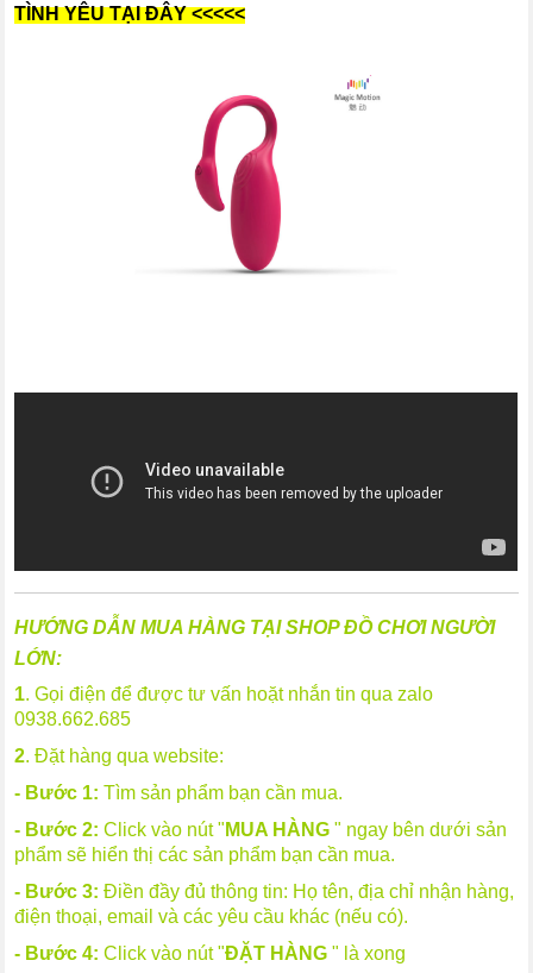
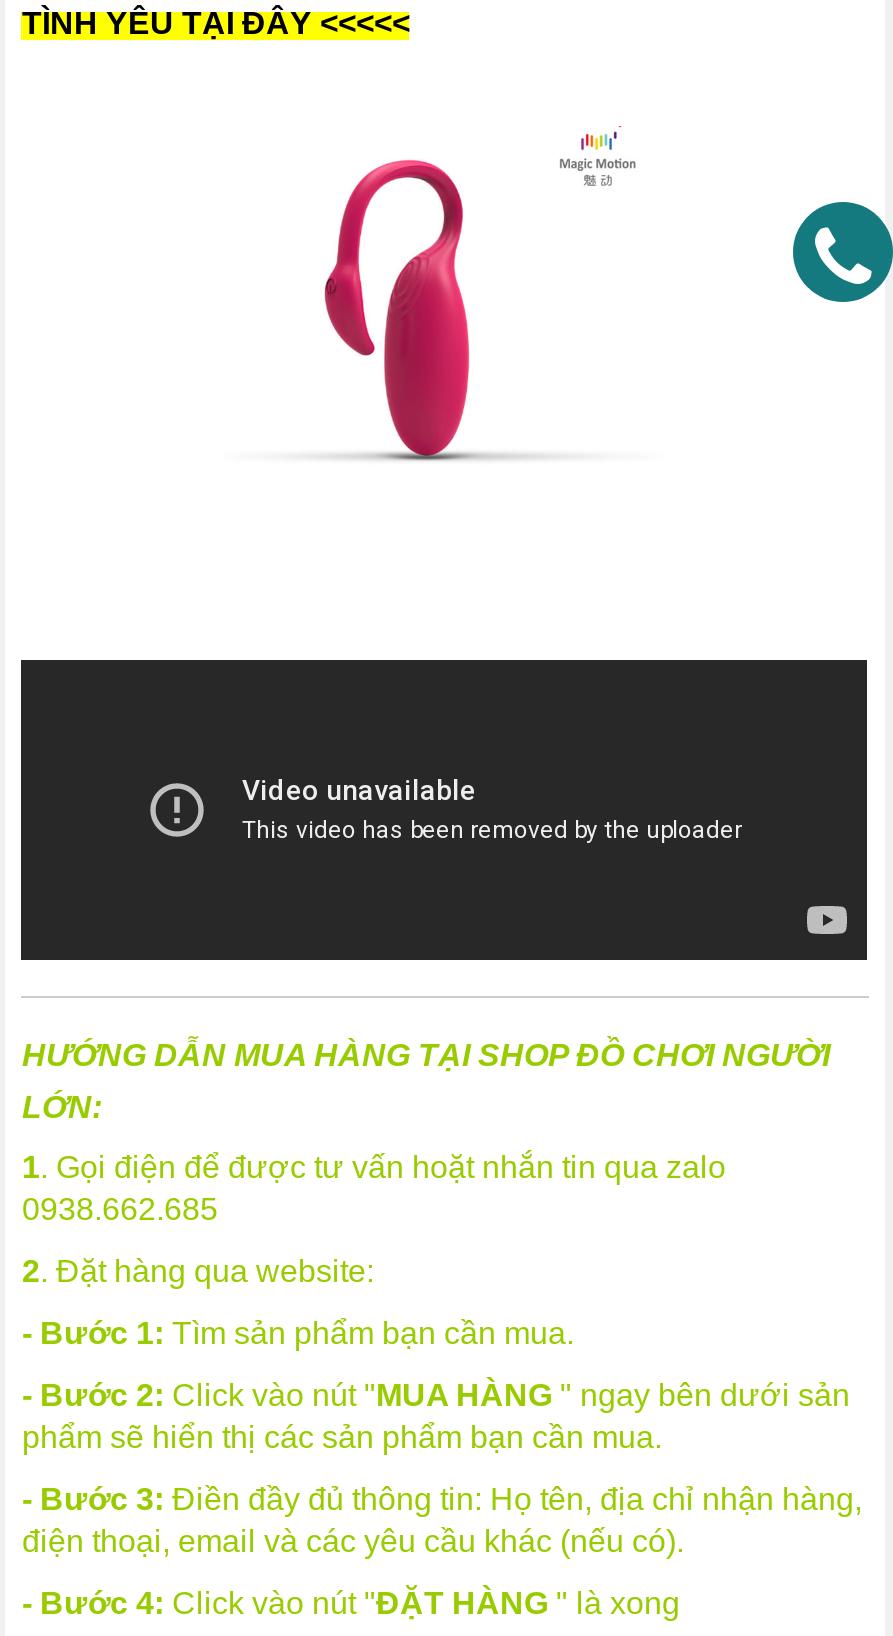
none -> [791,200,887,304] [image]

